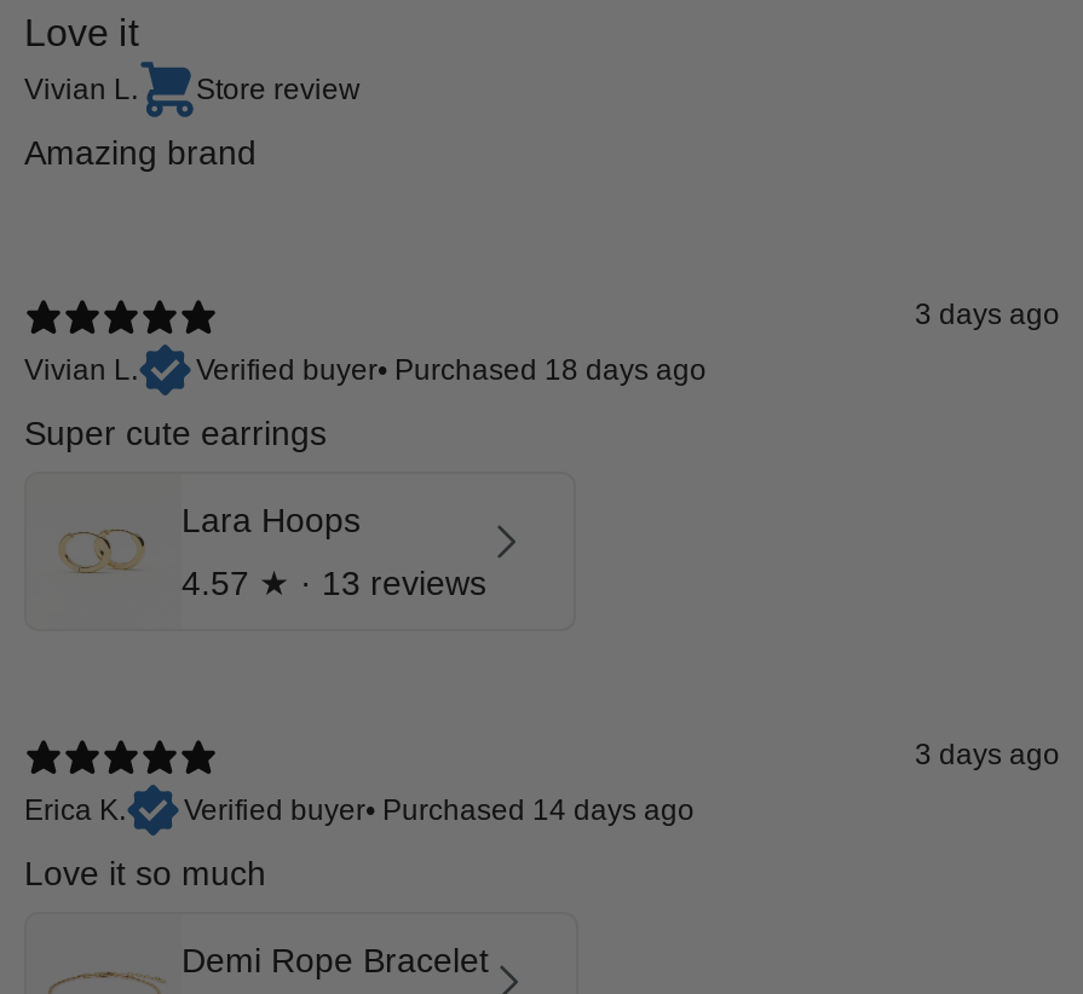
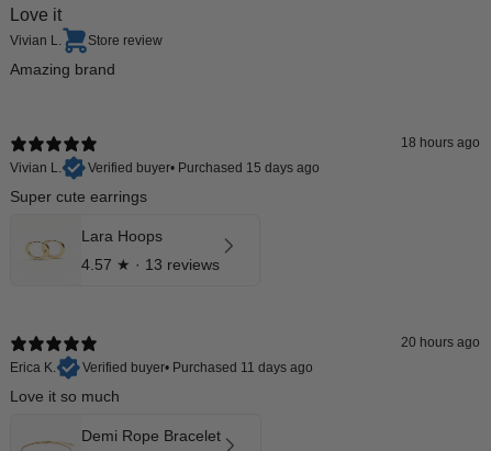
[915,297,1060,331] 3 days ago -> [401,135,480,150] 18 hours ago
[196,353,707,386] Verified buyer• Purchased 18 days ago -> [88,160,320,175] Verified buyer• Purchased 15 days ago
[915,737,1060,771] 3 days ago -> [401,334,480,350] 20 hours ago
[184,793,695,827] Verified buyer• Purchased 14 days ago -> [82,360,313,375] Verified buyer• Purchased 11 days ago

